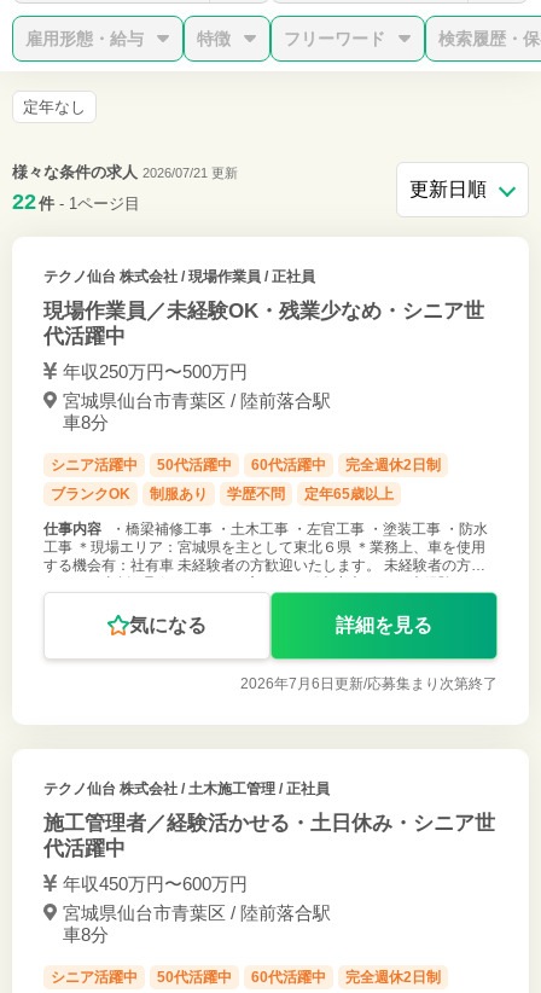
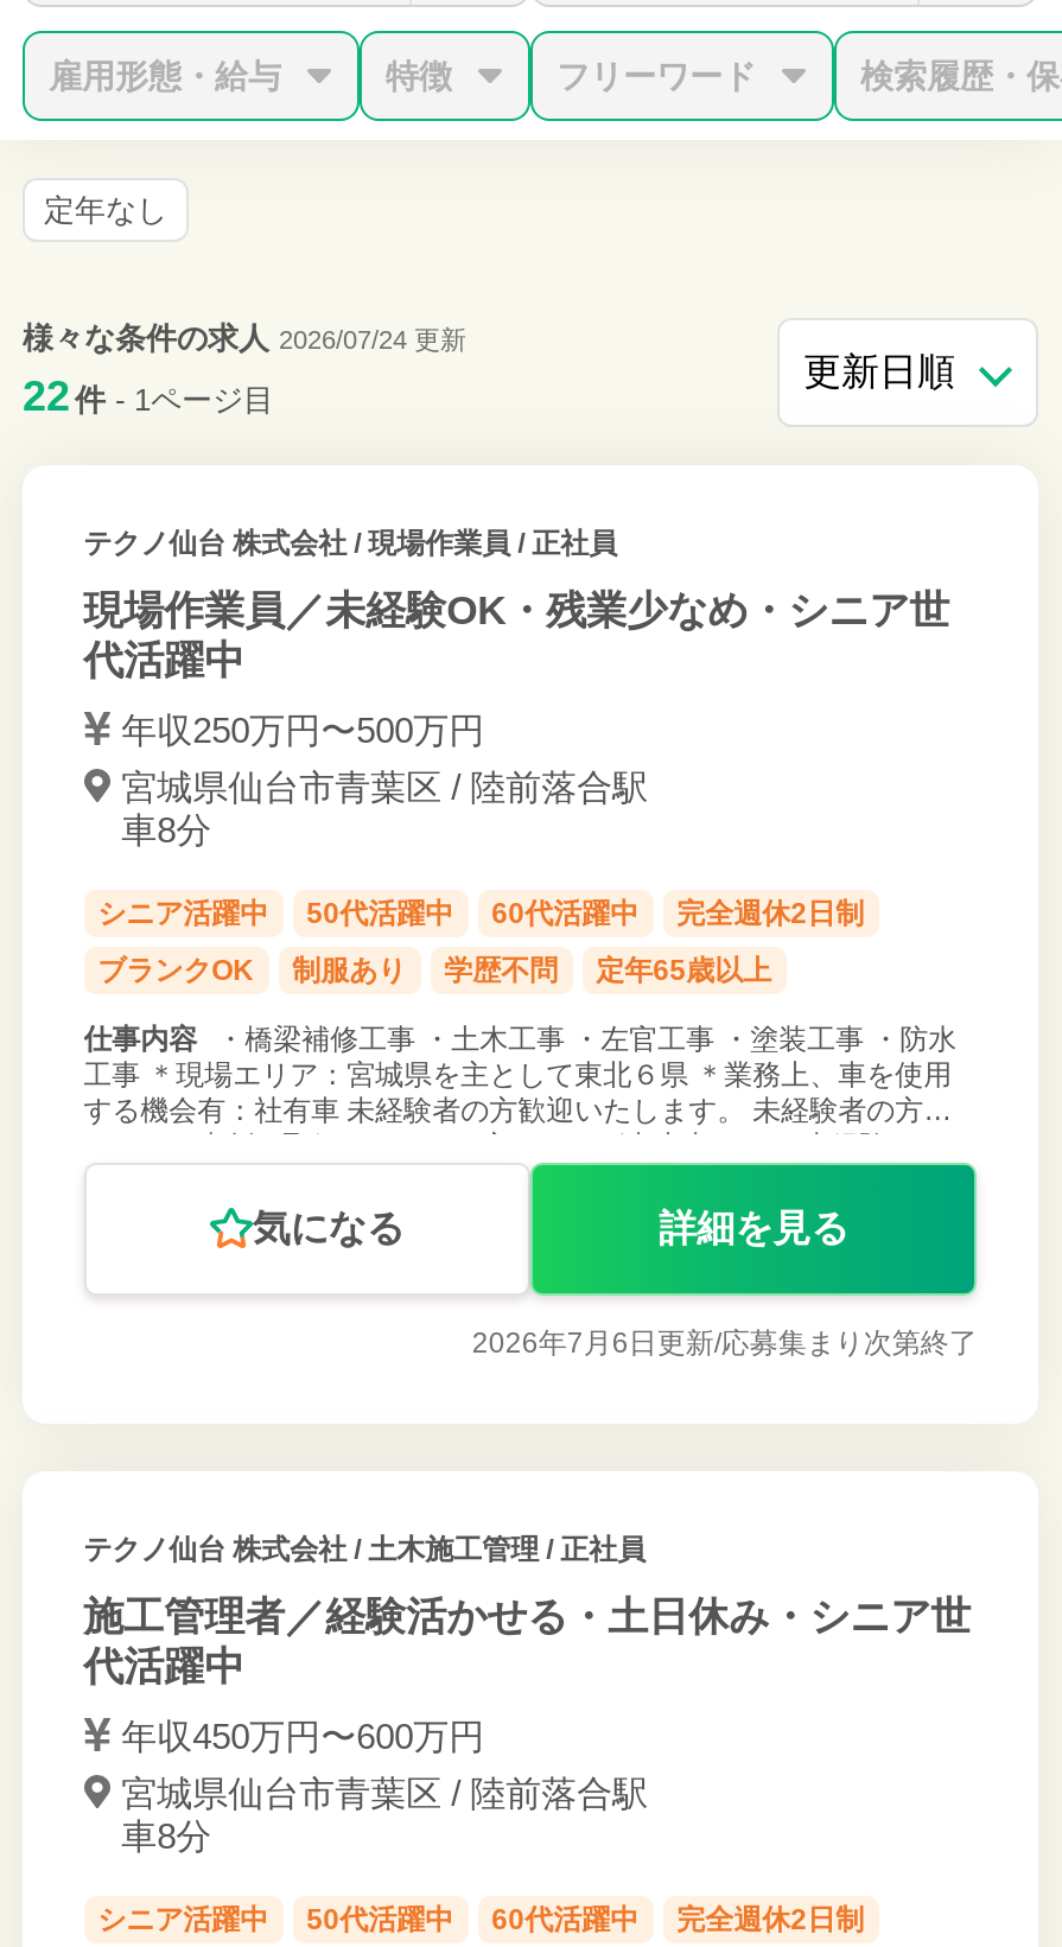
[12,163,238,181] 様々な条件の求人 2026/07/21 更新 -> [23,320,466,356] 様々な条件の求人 2026/07/24 更新

